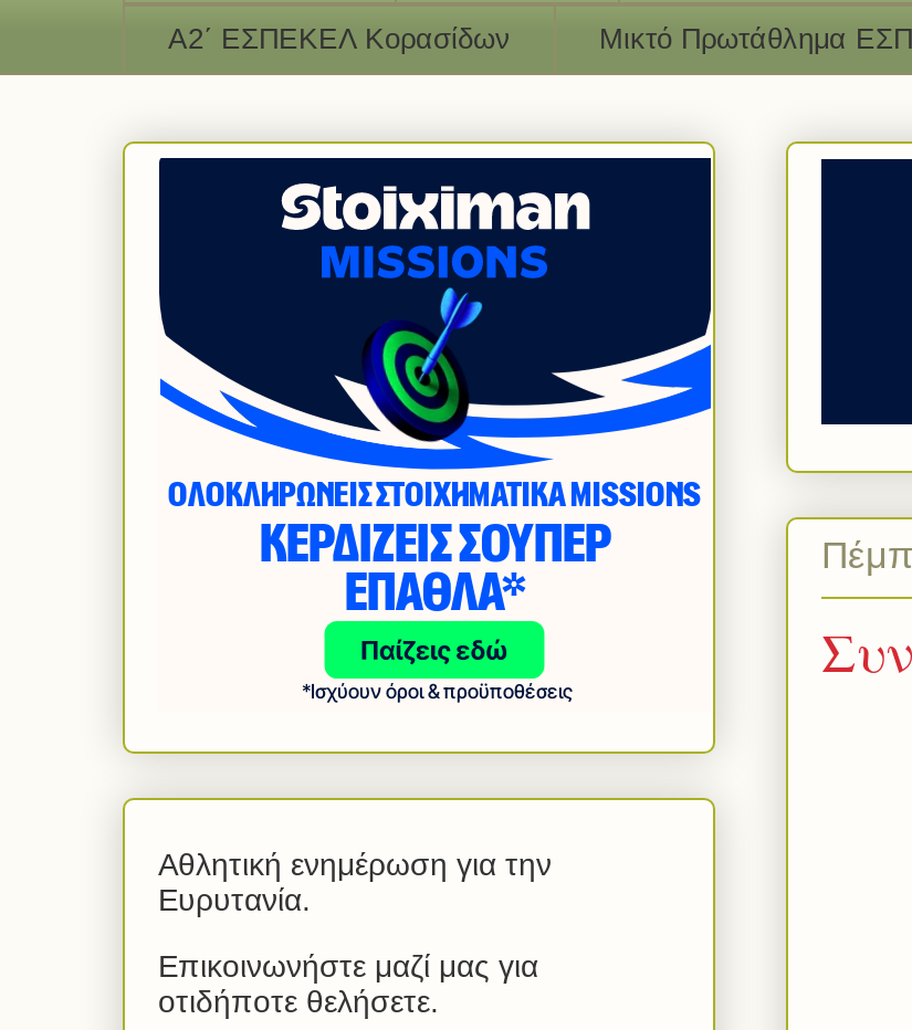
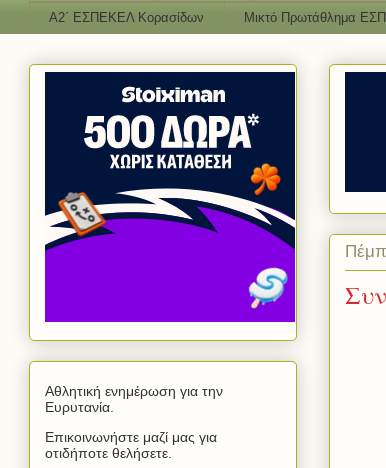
[158,157,713,712] [image] -> [44,74,296,323] [image]

